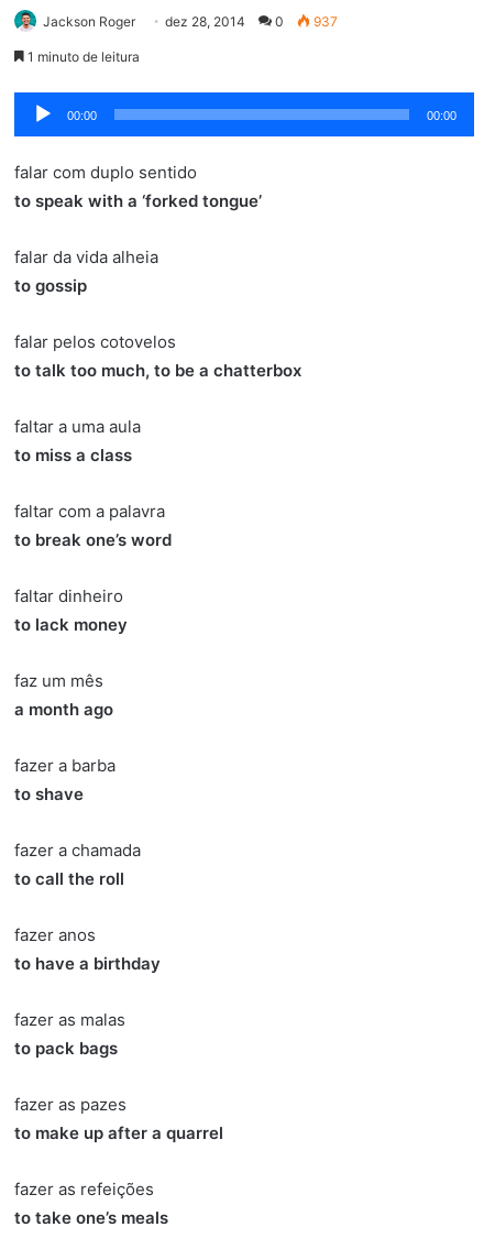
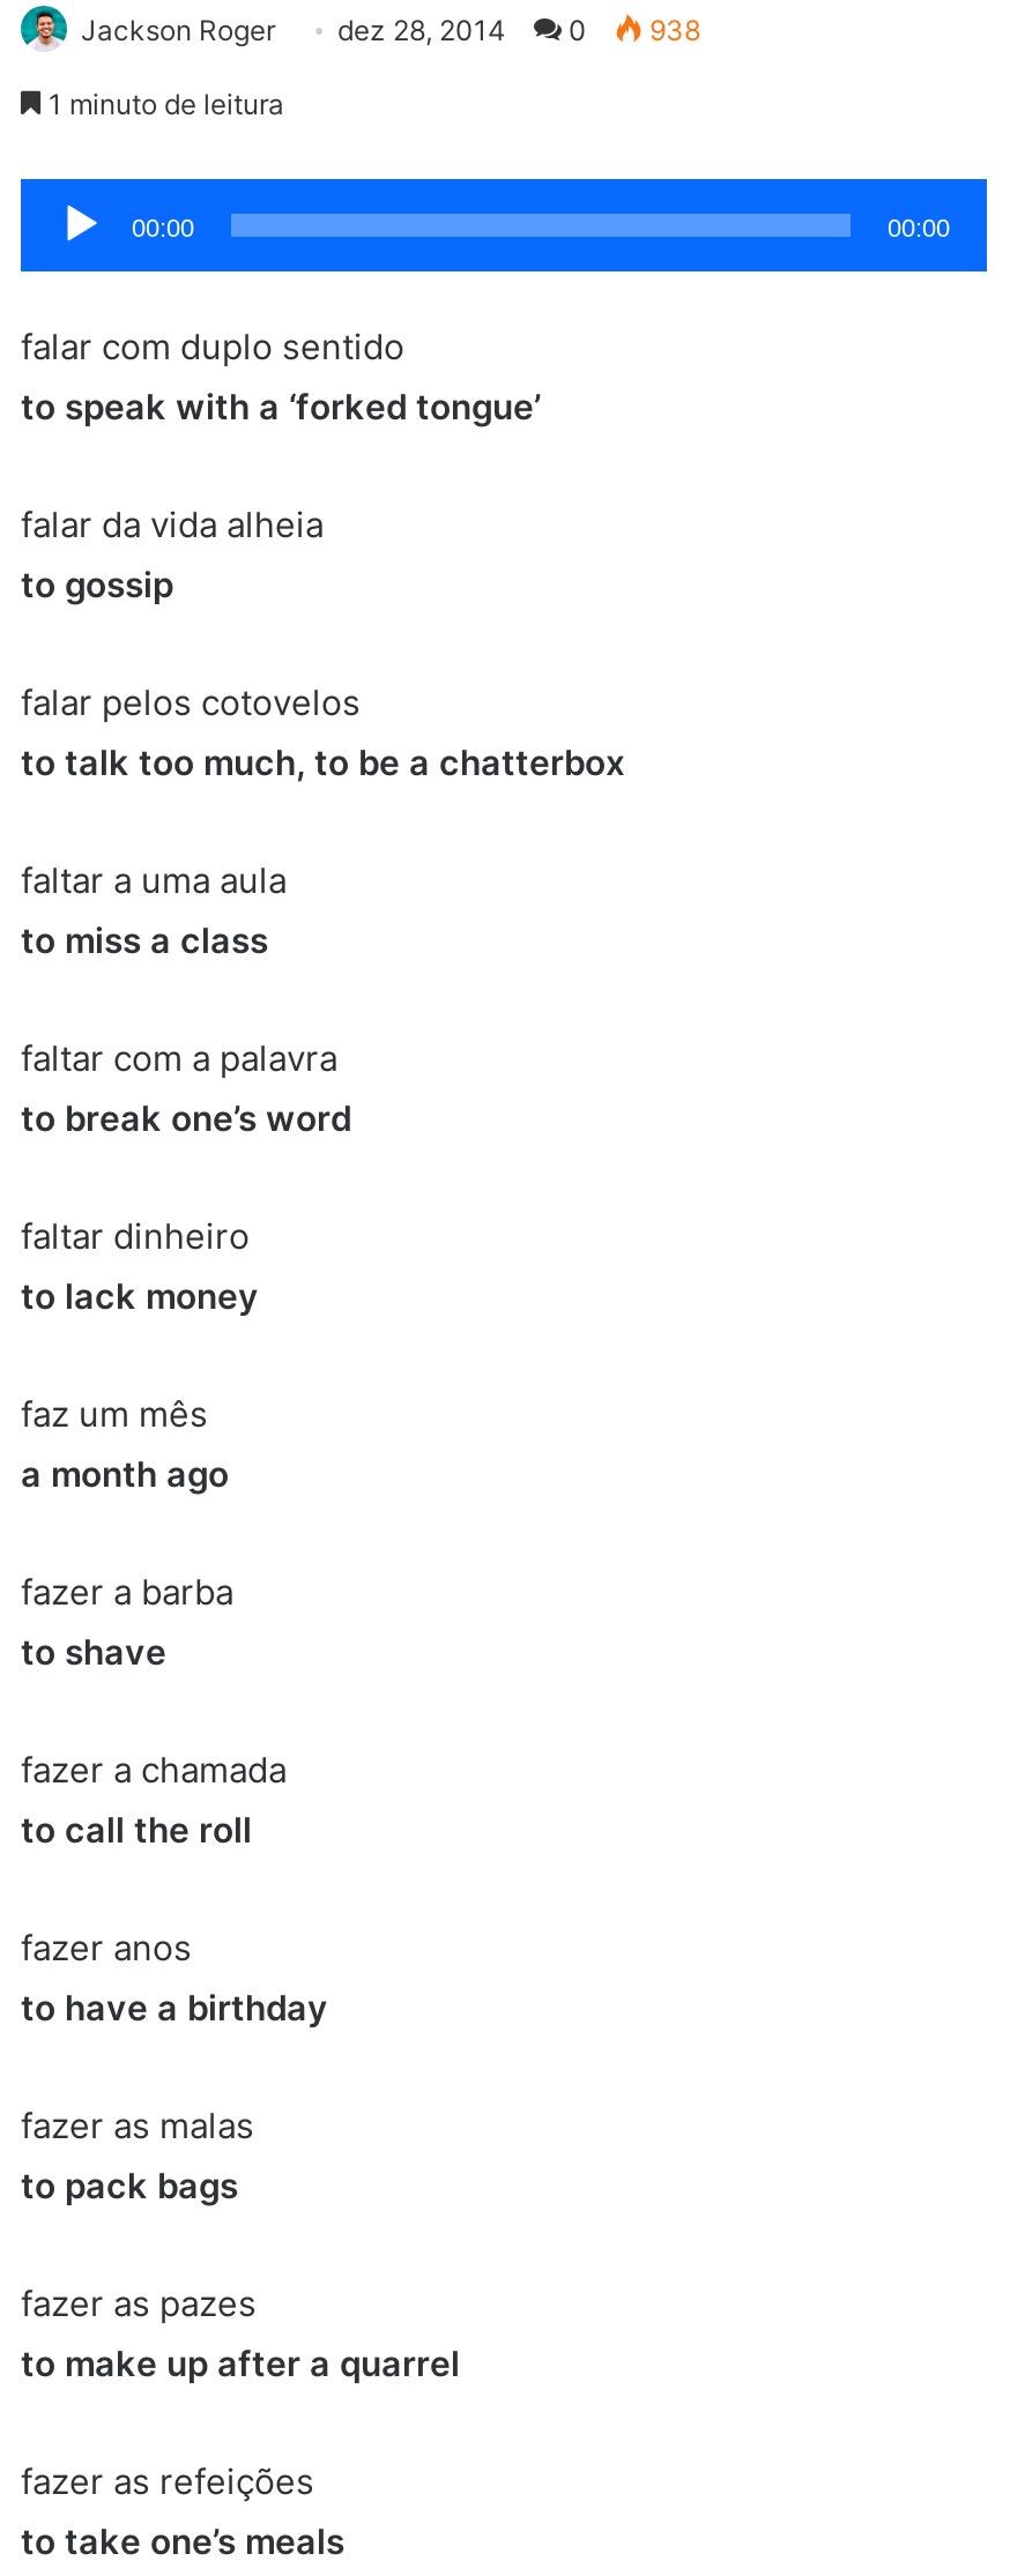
[43,14,338,30] Jackson Roger dez 28, 2014 0 937 -> [81,14,700,49] Jackson Roger dez 28, 2014 0 938

